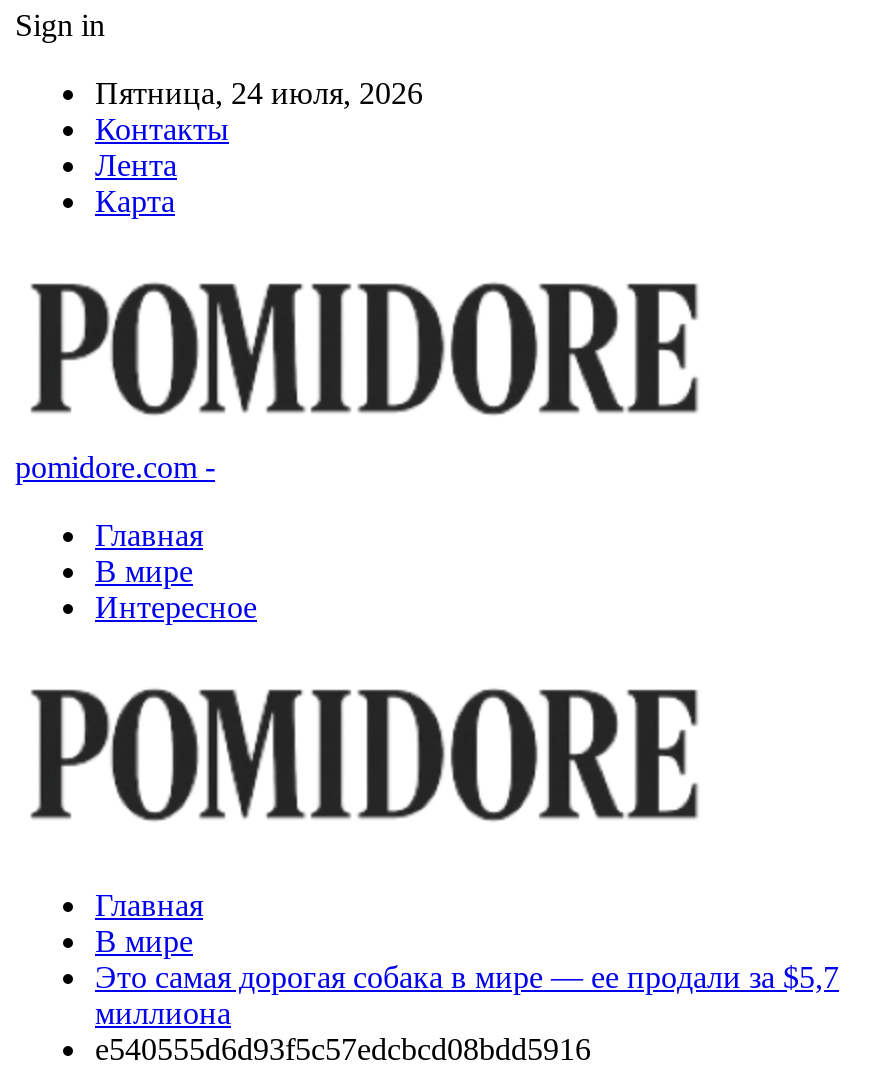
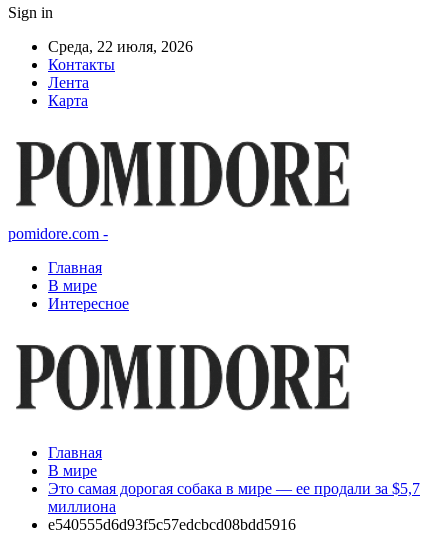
[95,76,423,110] Пятница, 24 июля, 2026 -> [48,38,193,55] Среда, 22 июля, 2026

